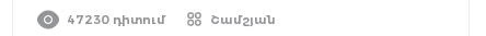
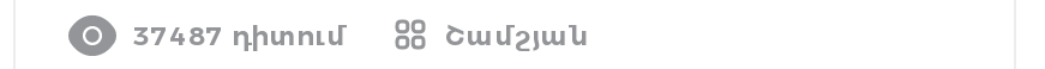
[67,12,165,27] 47230 դիտում -> [133,18,347,52] 37487 դիտում

